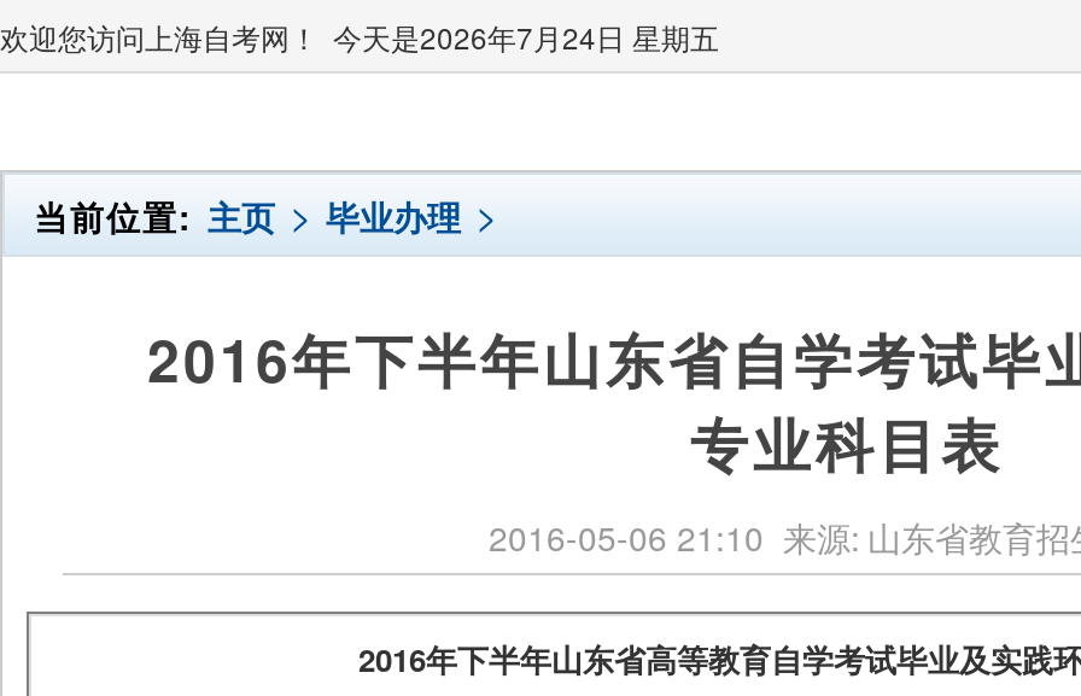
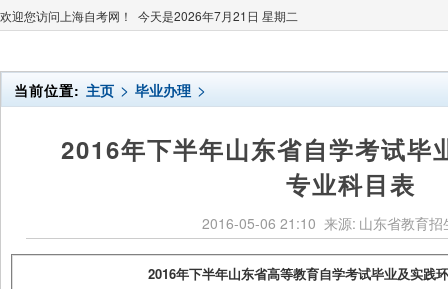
[0,16,719,57] 欢迎您访问上海自考网！ 今天是2026年7月24日 星期五 -> [0,7,298,24] 欢迎您访问上海自考网！ 今天是2026年7月21日 星期二

